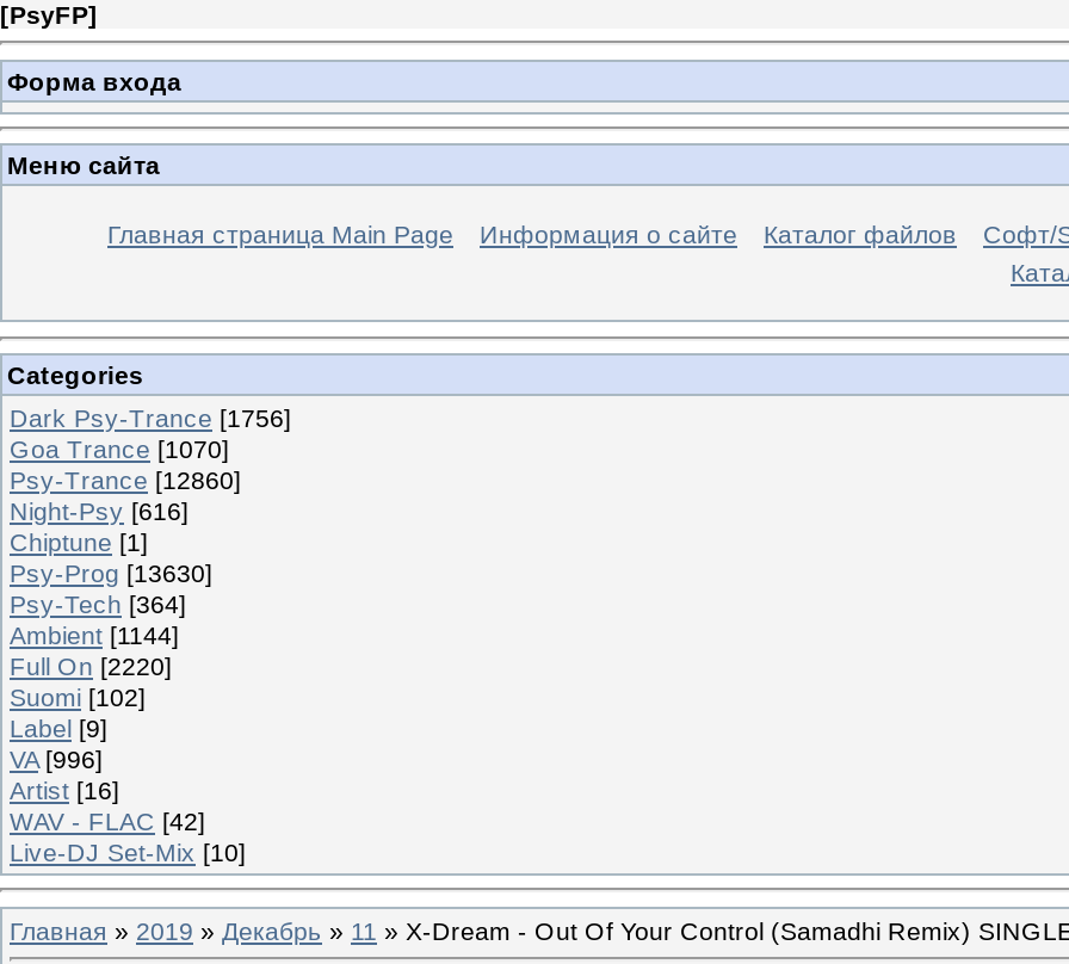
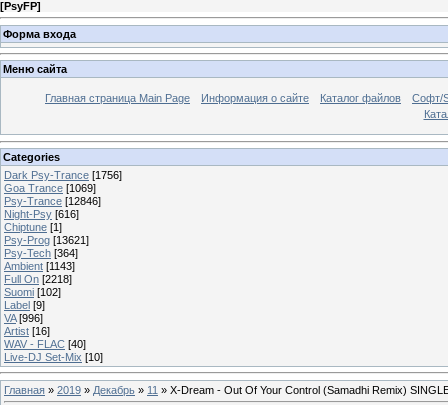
[10,434,229,463] Goa Trance [1070] -> [4,182,96,194] Goa Trance [1069]
[10,465,241,494] Psy-Trance [12860] -> [4,195,101,207] Psy-Trance [12846]
[10,558,212,587] Psy-Prog [13630] -> [4,234,89,246] Psy-Prog [13621]
[10,620,179,649] Ambient [1144] -> [4,260,75,272] Ambient [1143]
[10,651,172,680] Full On [2220] -> [4,273,72,285] Full On [2218]
[10,807,205,835] WAV - FLAC [42] -> [4,338,86,350] WAV - FLAC [40]

